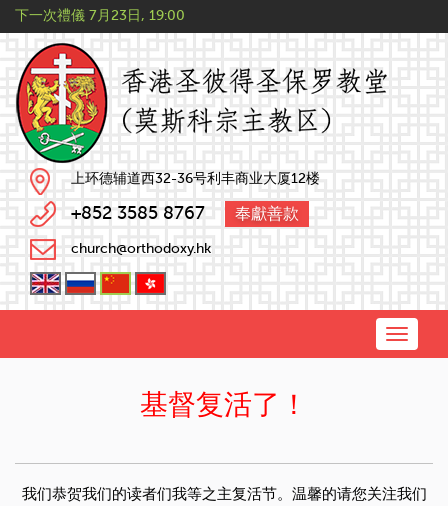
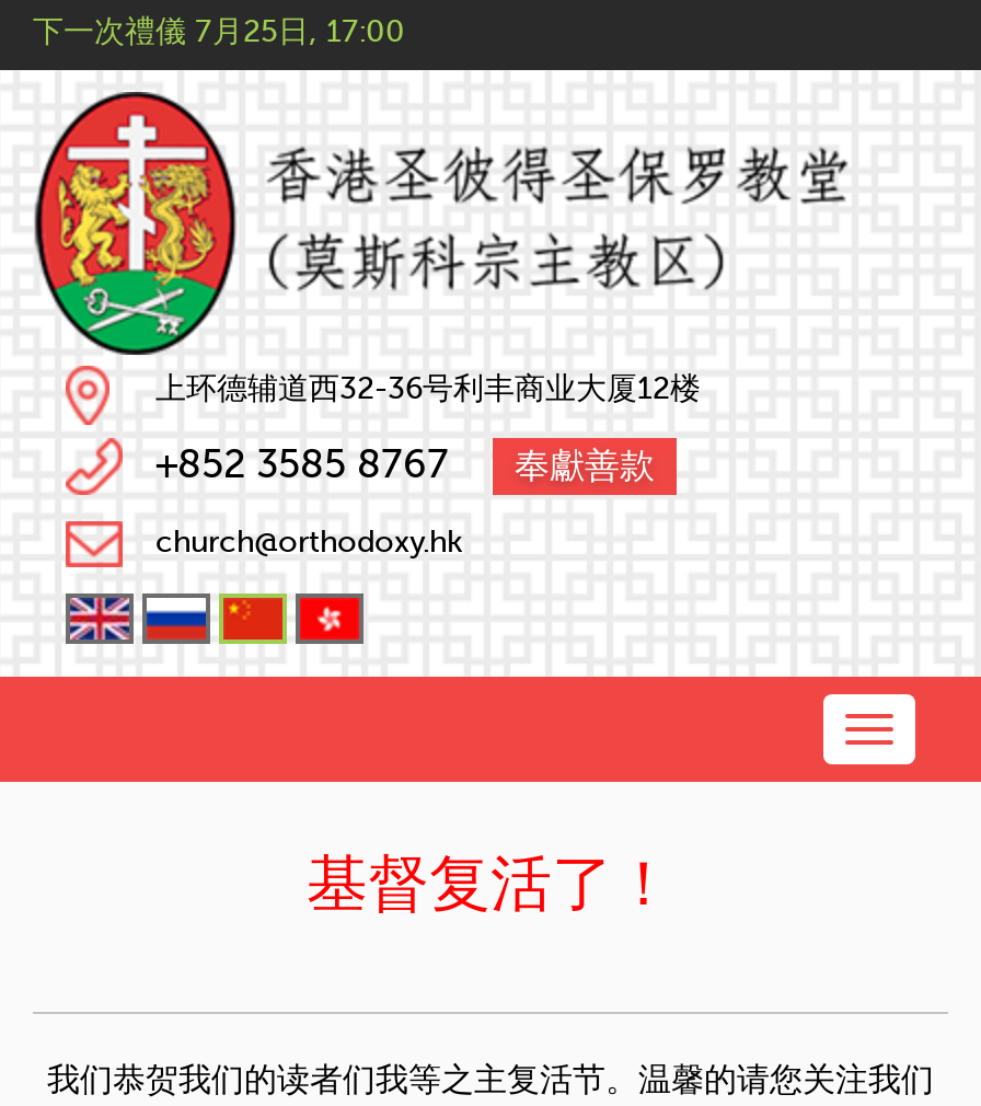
[15,8,185,23] 下一次禮儀7月23日, 19:00 -> [33,15,405,48] 下一次禮儀7月25日, 17:00

